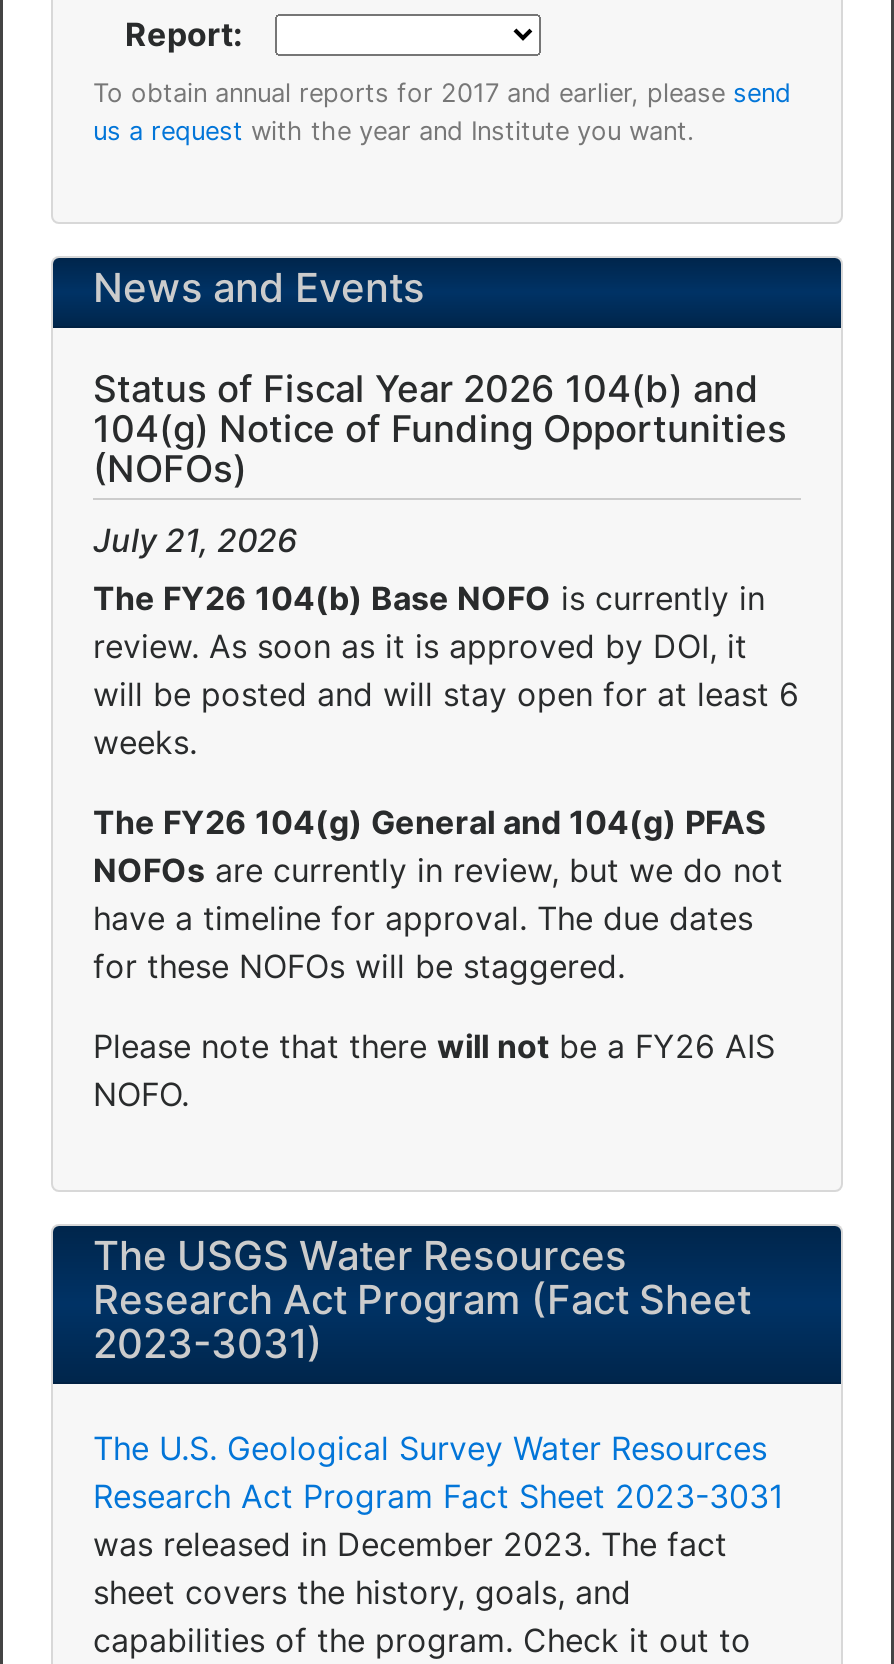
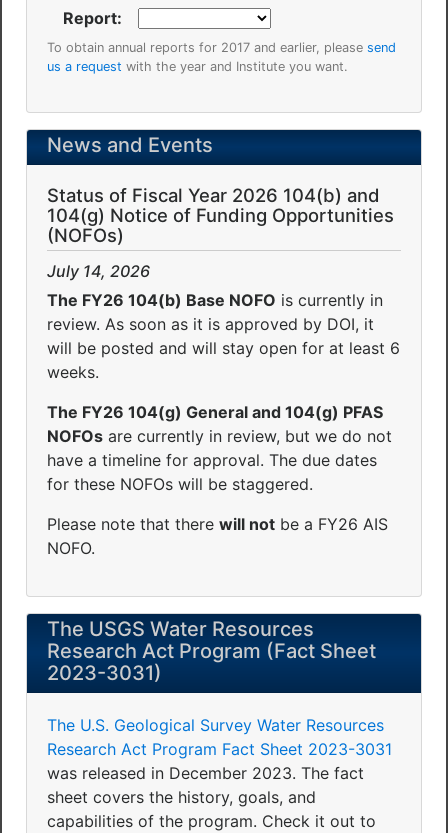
[93,519,297,559] July 21, 2026 -> [47,260,150,280] July 14, 2026

